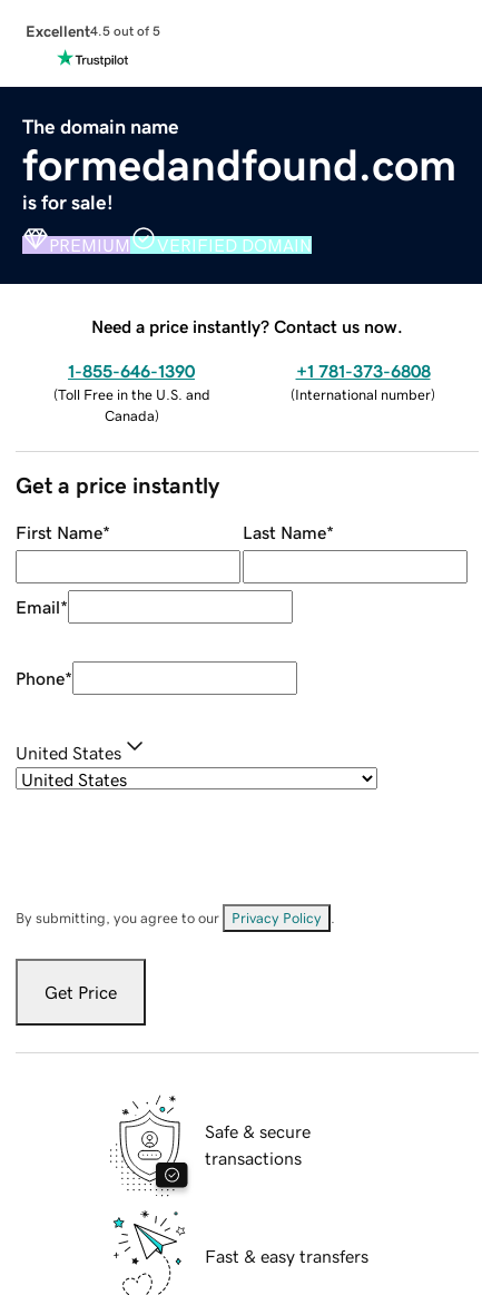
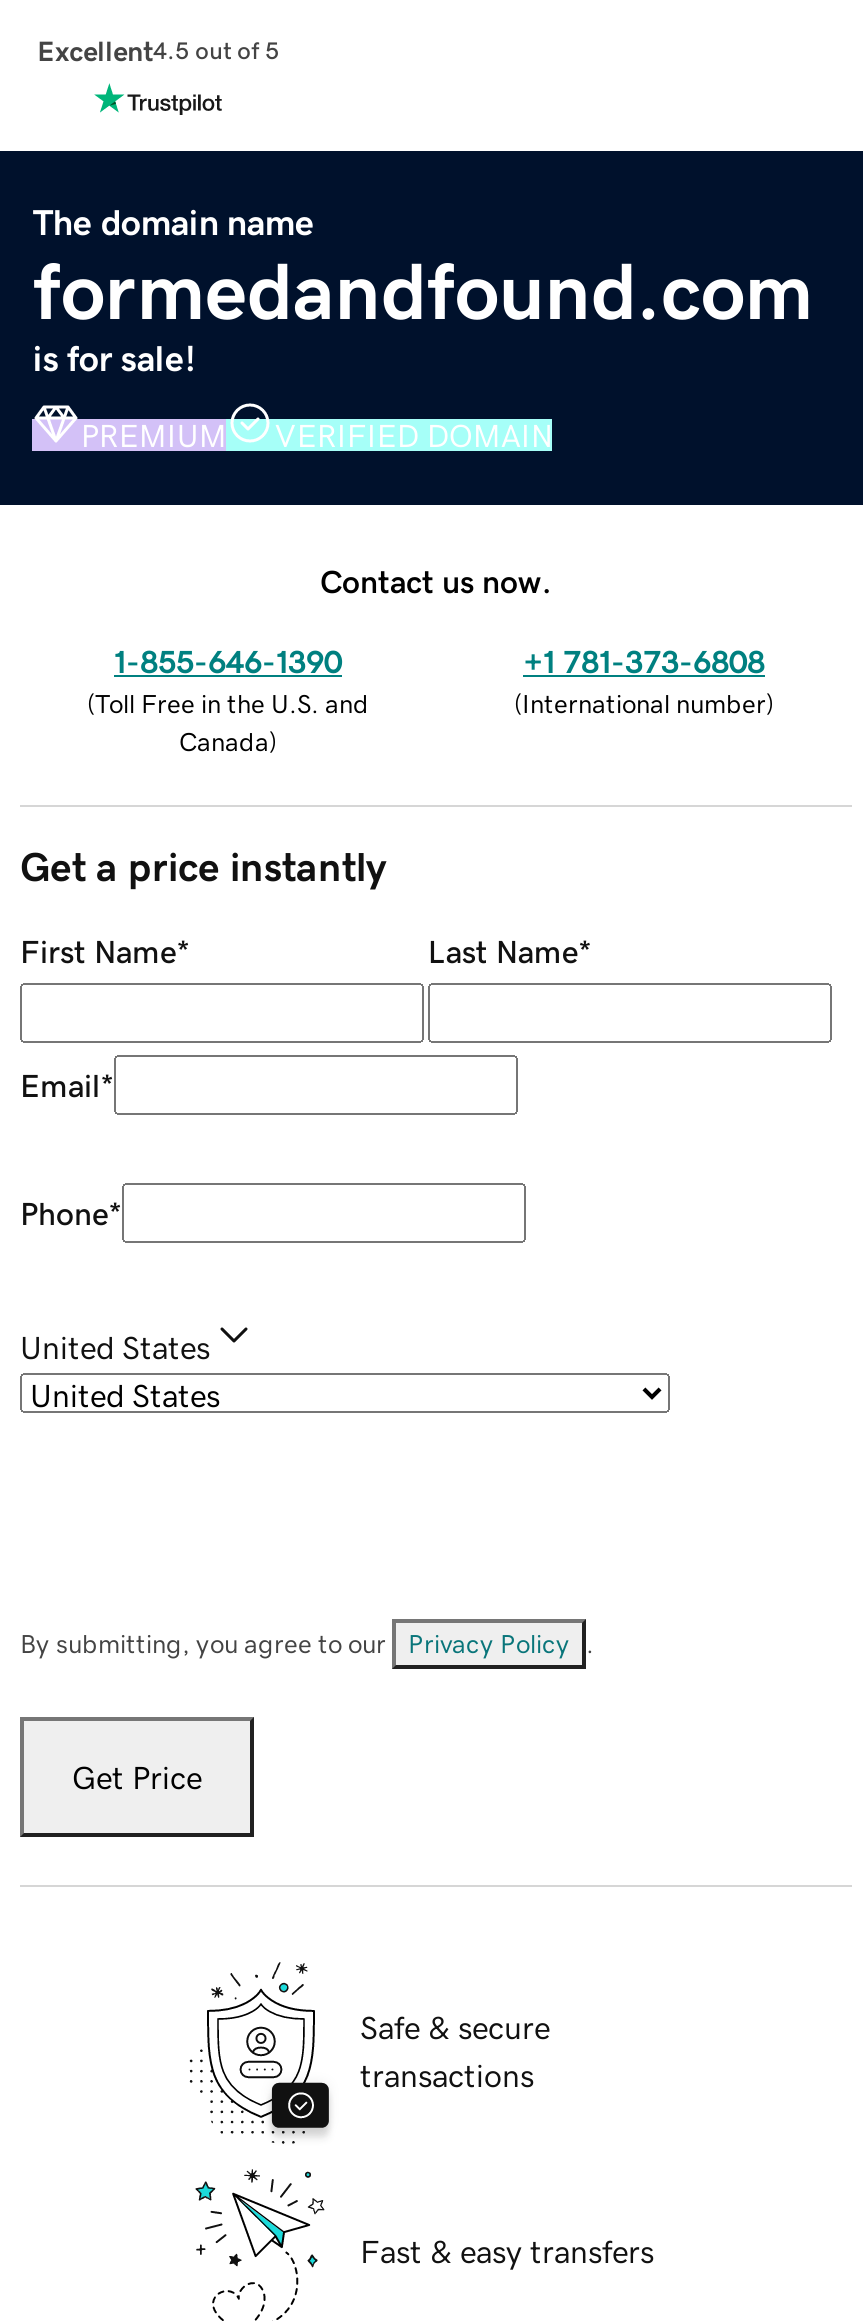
[91,317,403,335] Need a price instantly? Contact us now. -> [320,564,552,596] Contact us now.

